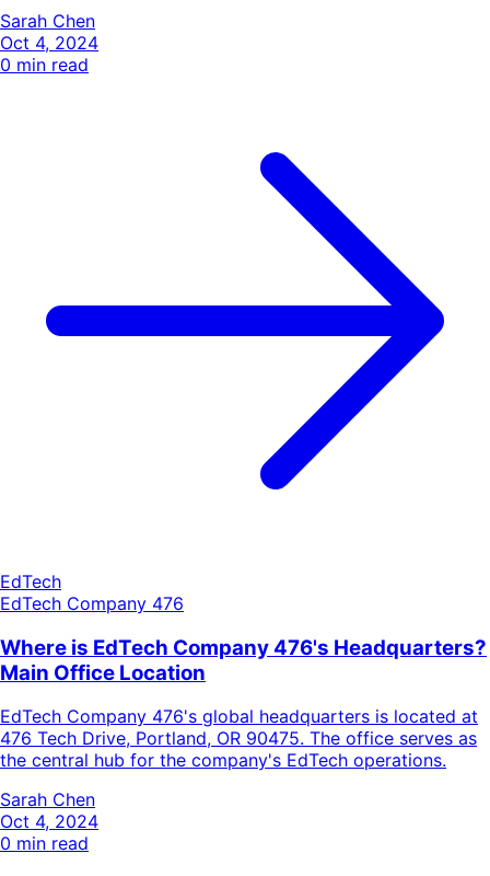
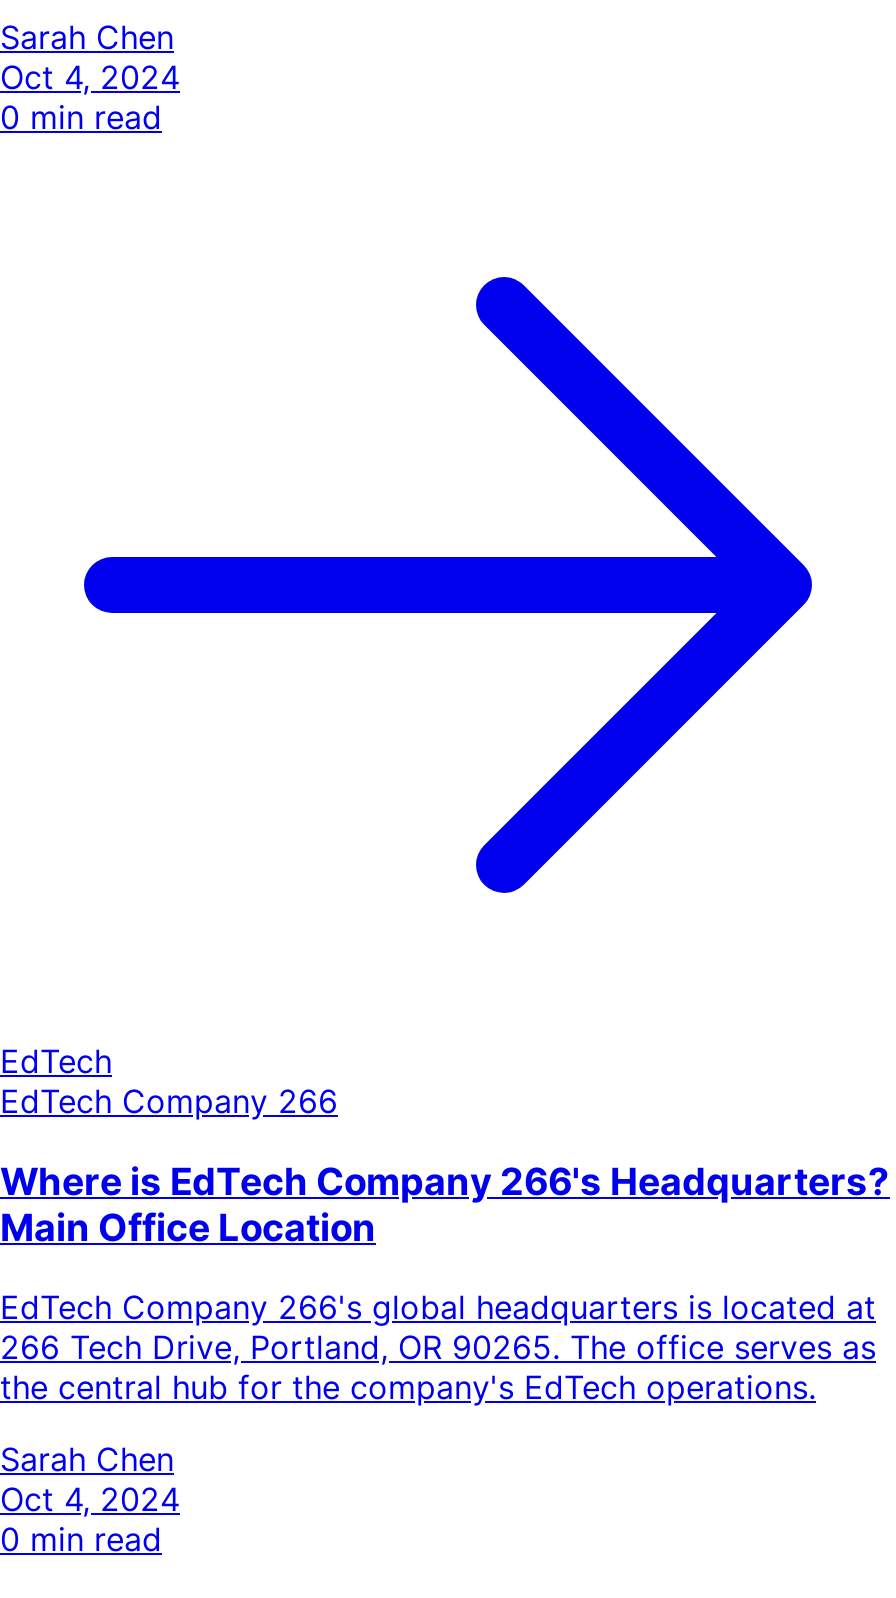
[0,592,184,614] EdTech Company 476 -> [0,1081,338,1121] EdTech Company 266
[0,635,487,660] Where is EdTech Company 476's Headquarters? -> [0,1158,890,1204] Where is EdTech Company 266's Headquarters?
[0,706,478,728] EdTech Company 476's global headquarters is located at -> [0,1288,876,1328] EdTech Company 266's global headquarters is located at
[0,728,477,749] 476 Tech Drive, Portland, OR 90475. The office serves as -> [0,1328,876,1368] 266 Tech Drive, Portland, OR 90265. The office serves as

